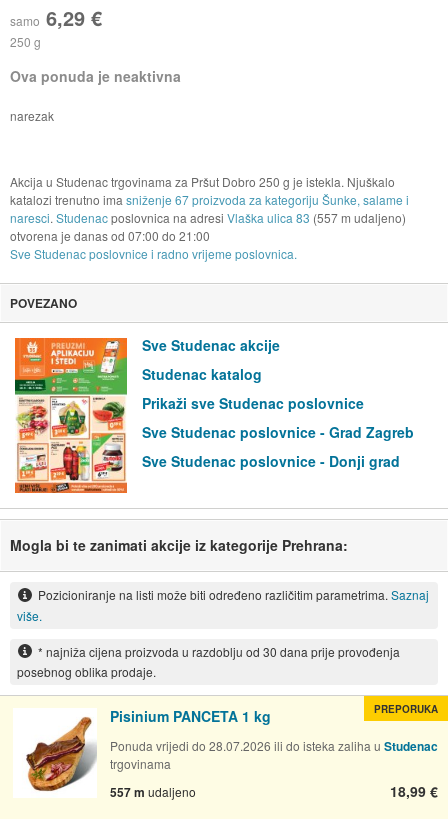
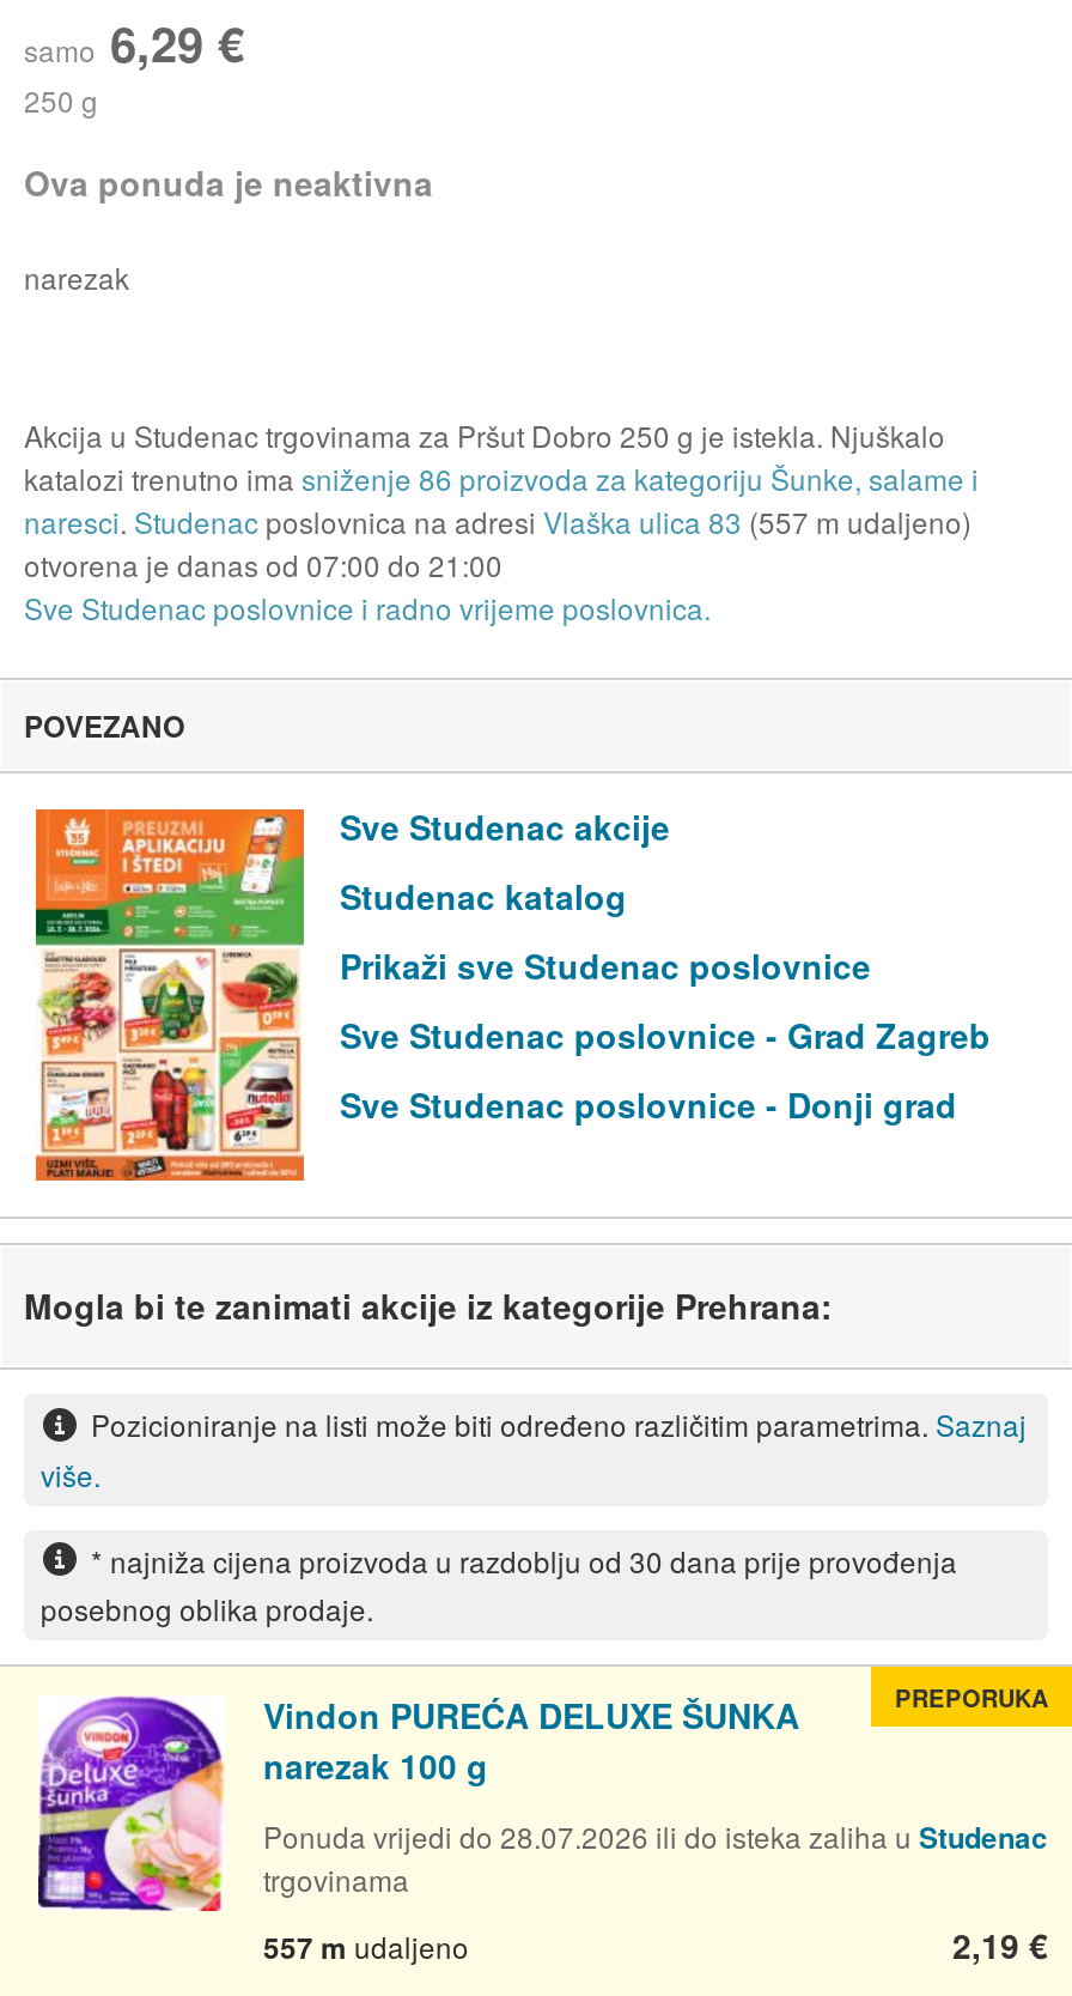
[10,191,409,208] katalozi trenutno ima sniženje 67 proizvoda za kategoriju Šunke, salame i -> [24,458,979,499] katalozi trenutno ima sniženje 86 proizvoda za kategoriju Šunke, salame i
[14,706,271,797] [image] | Pisinium PANCETA 1 kg -> [33,1691,799,1956] [image] | Vindon PUREĆA DELUXE ŠUNKA | narezak 100 g
[390,781,438,801] 18,99 € -> [952,1921,1048,1969] 2,19 €

